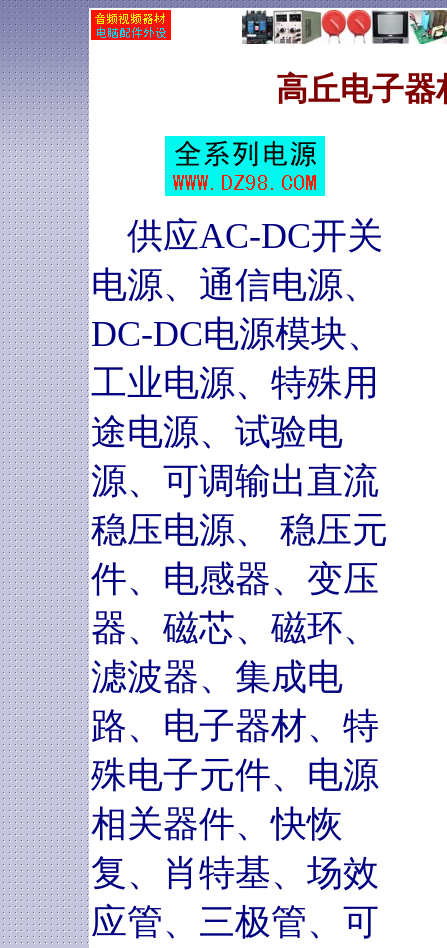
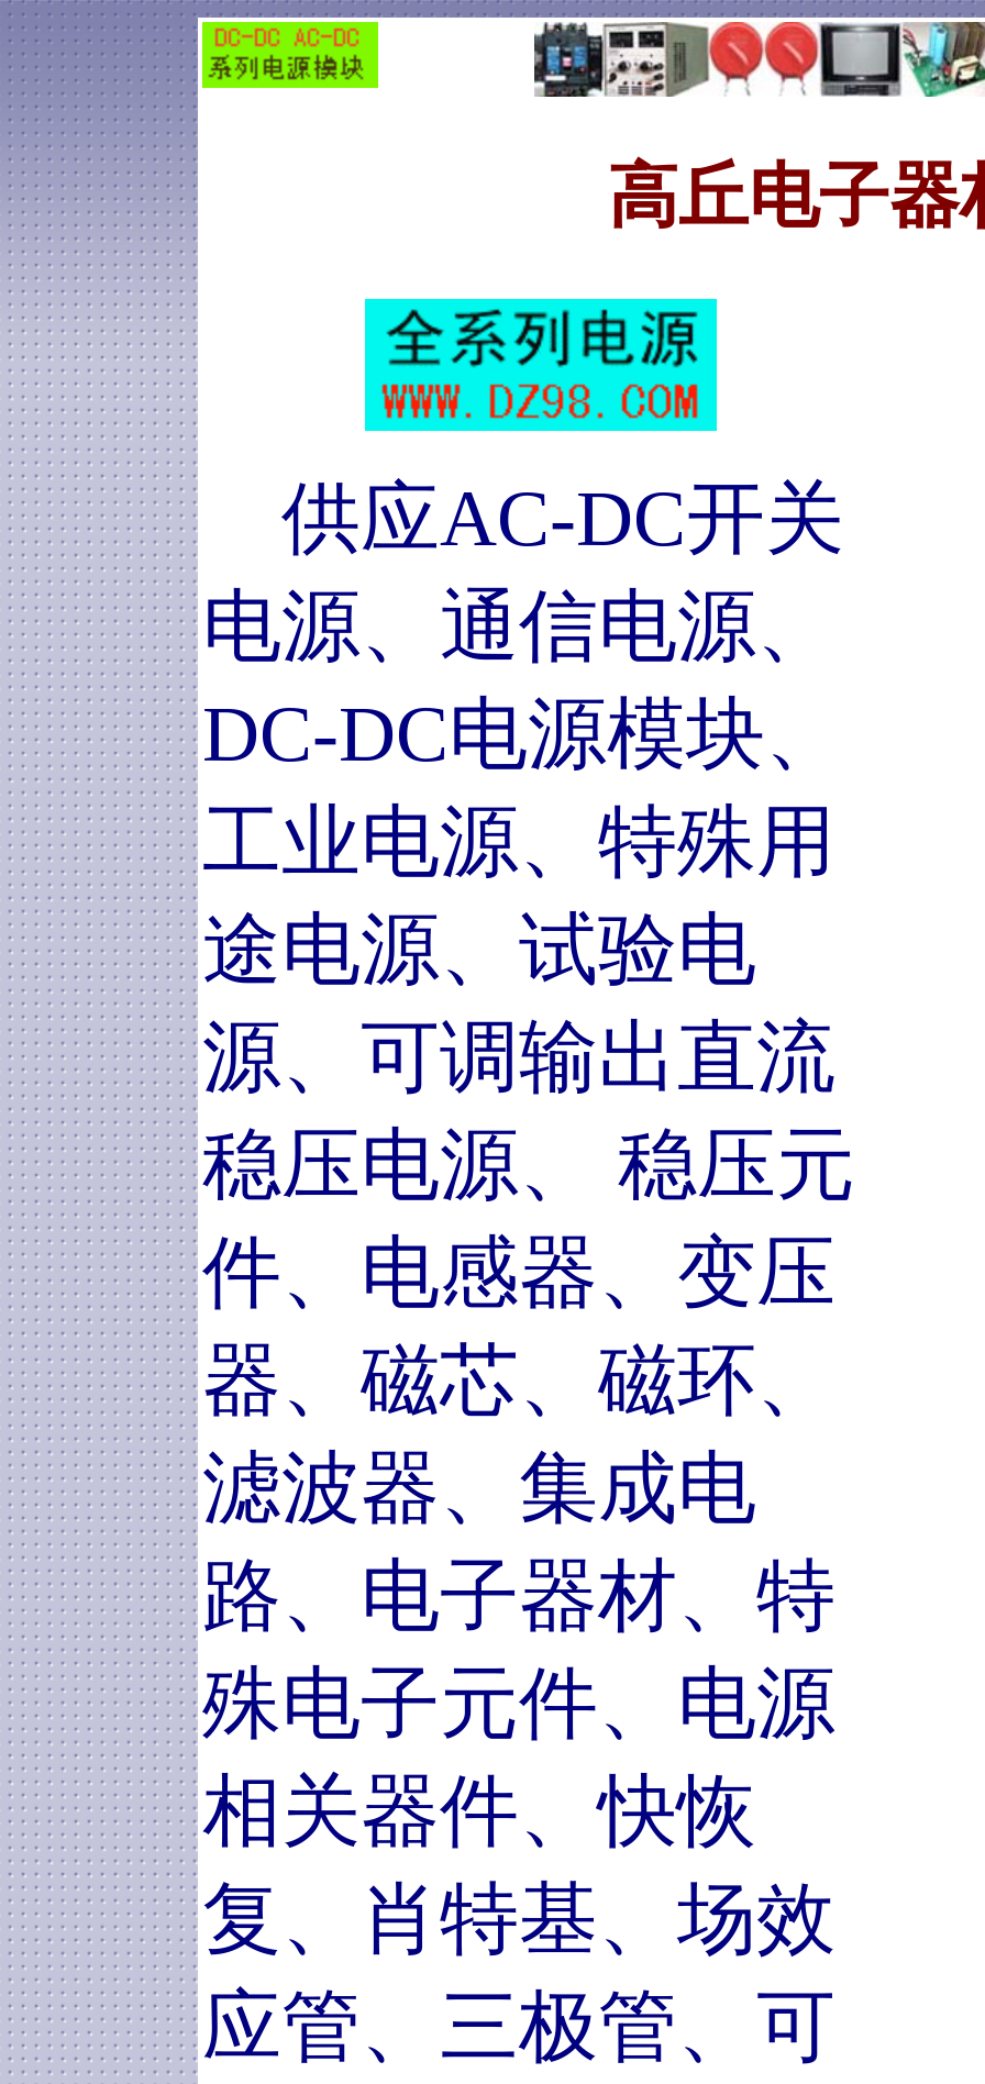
[90,9,172,41] [image] -> [200,20,380,90] [image]

